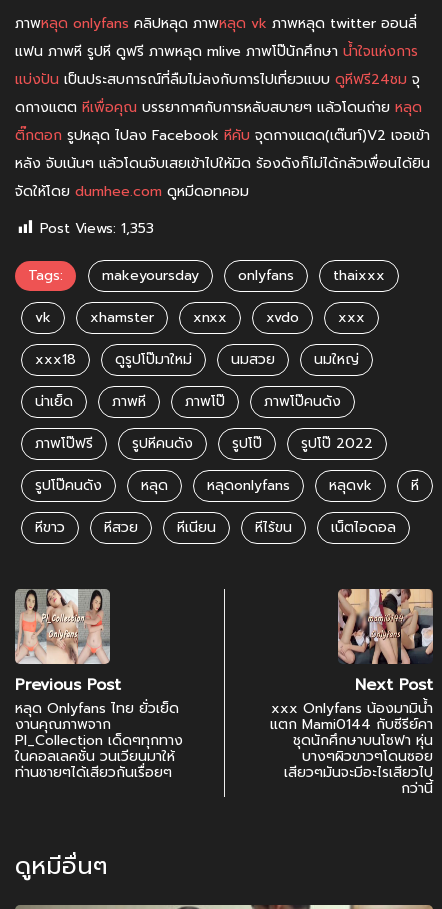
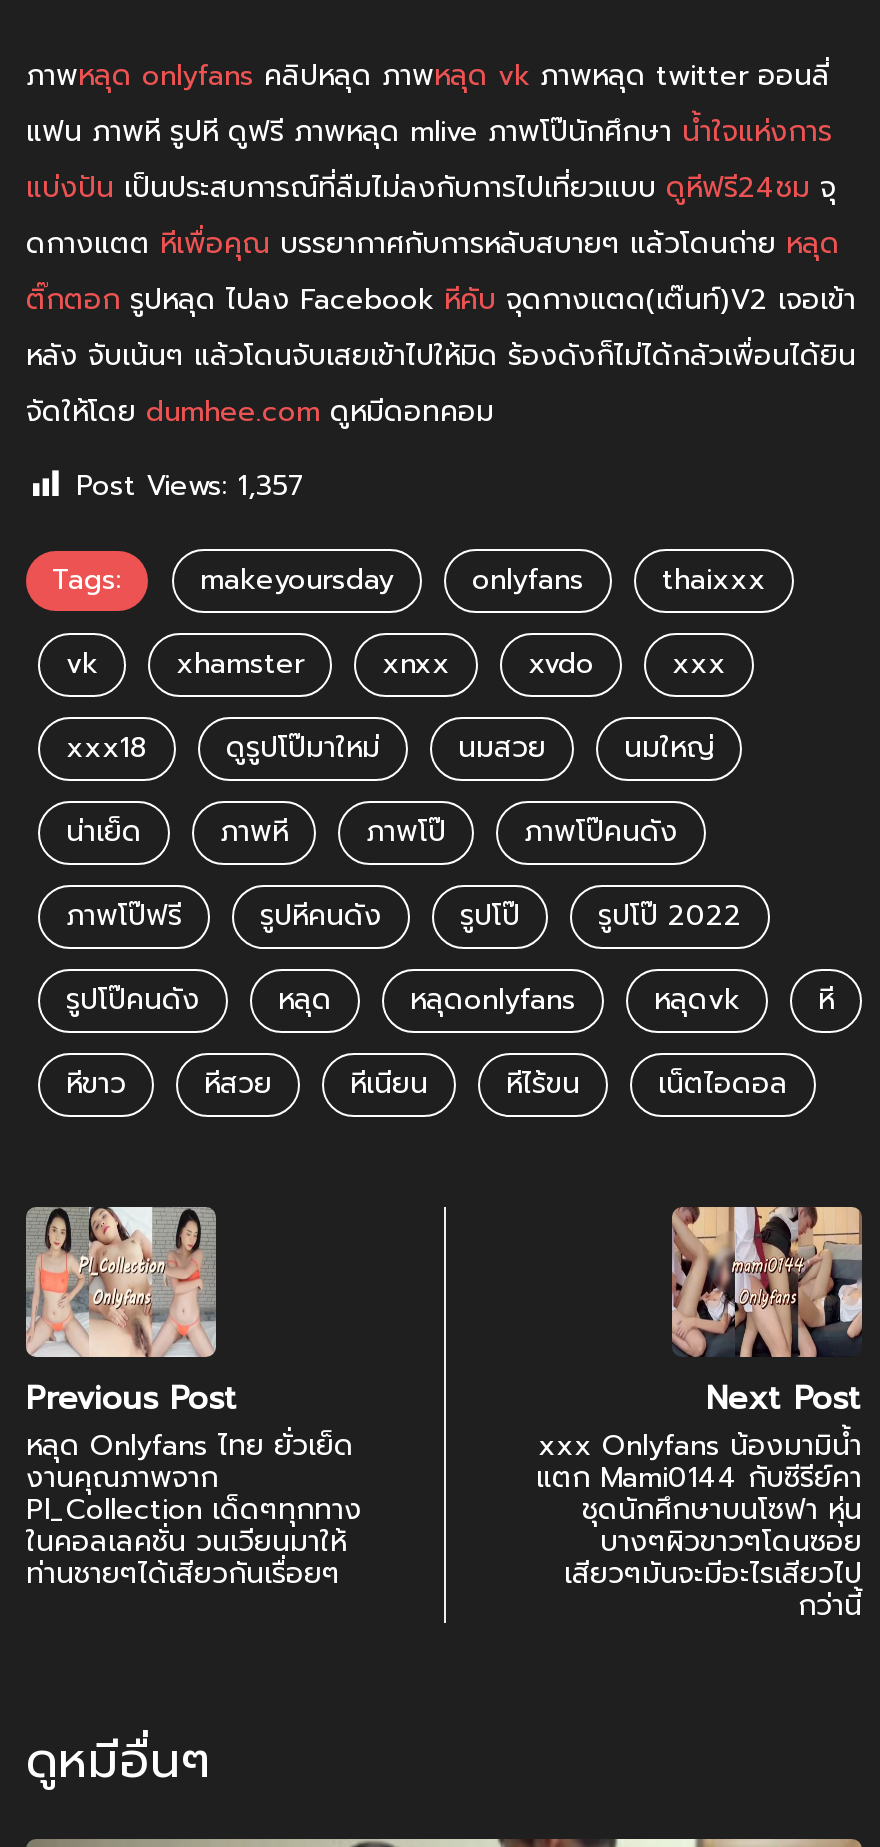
[40,218,154,239] Post Views: 1,353 -> [76,465,306,507] Post Views: 1,357

